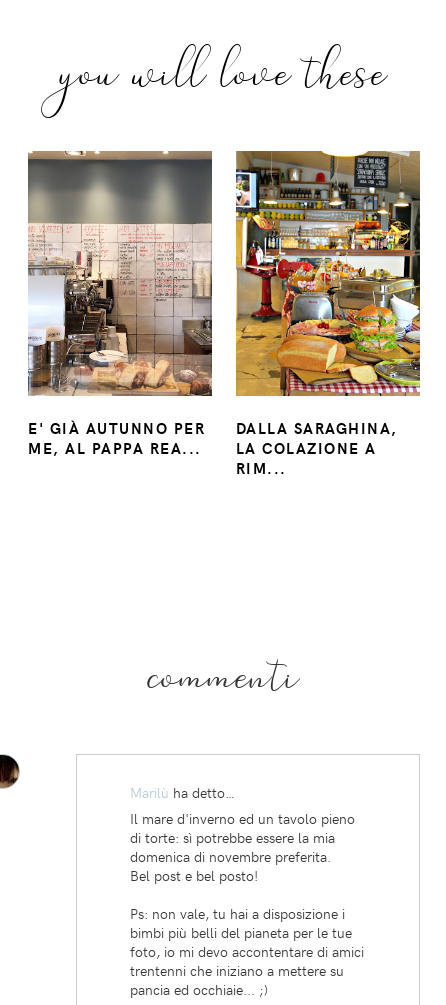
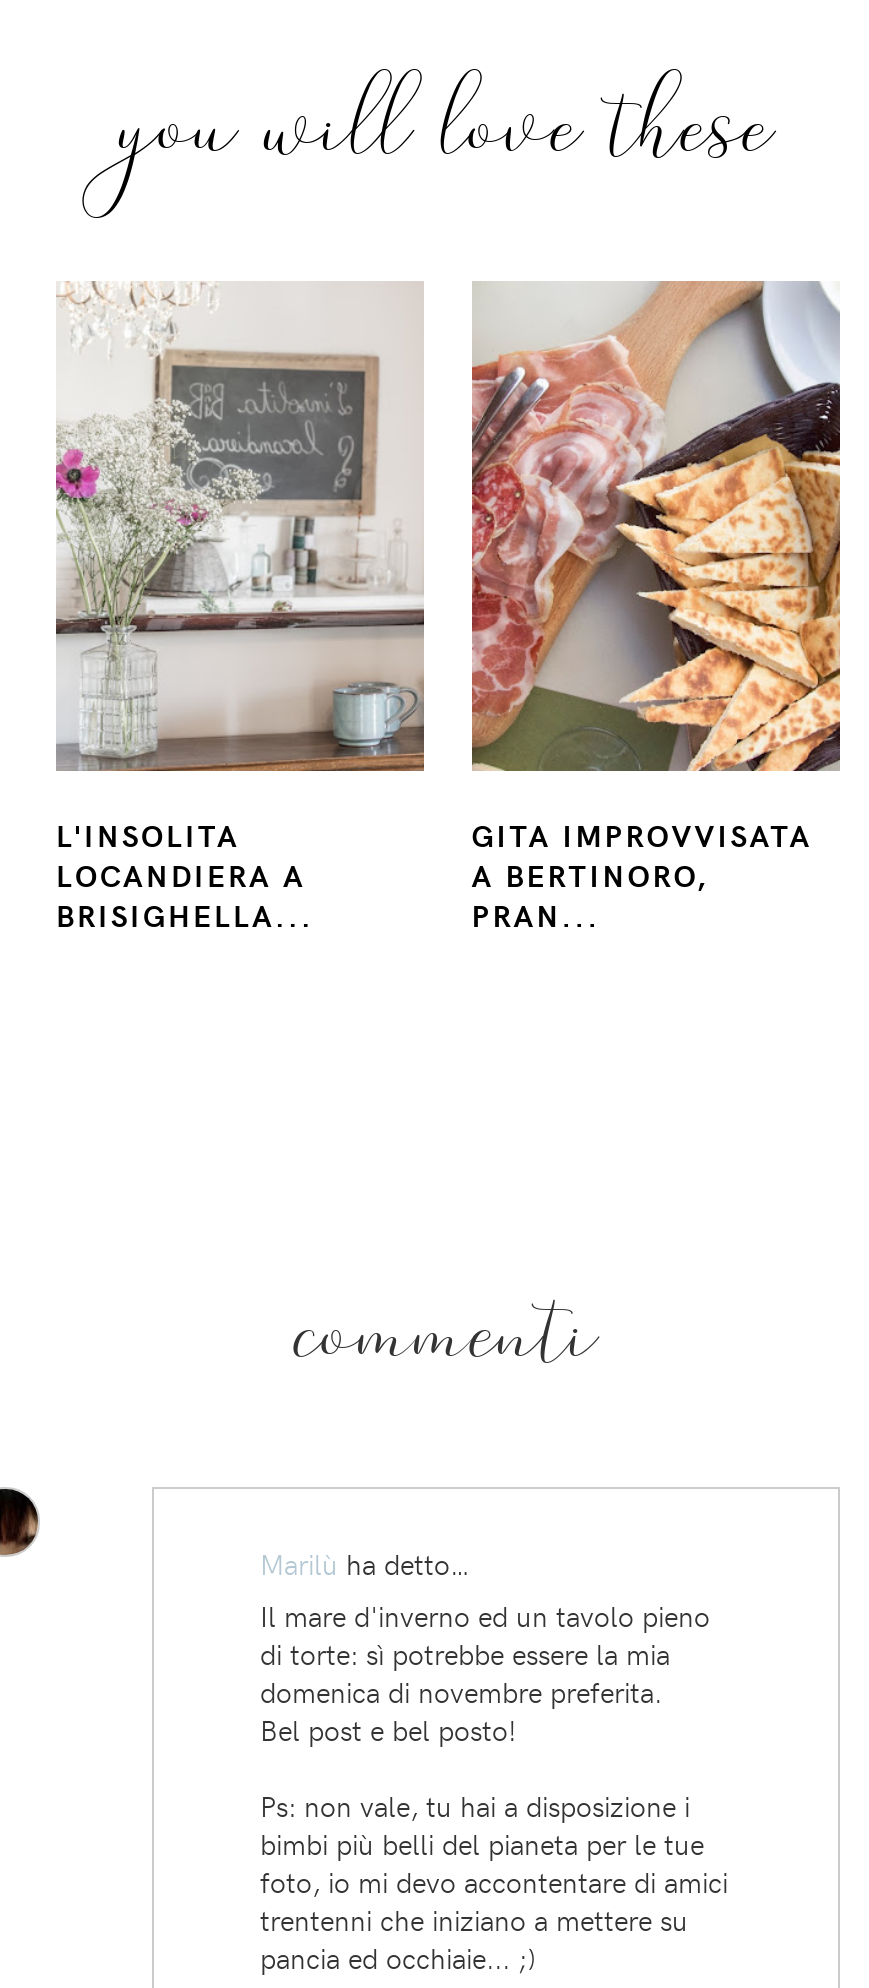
[27,150,213,458] [image] | E' GIÀ AUTUNNO PER | ME, AL PAPPA REA... -> [54,281,426,936] [image] | L'INSOLITA | LOCANDIERA A | BRISIGHELLA...
[235,150,421,478] [image] | DALLA SARAGHINA, | LA COLAZIONE A | RIM... -> [470,279,842,936] [image] | GITA IMPROVVISATA | A BERTINORO, | PRAN...

